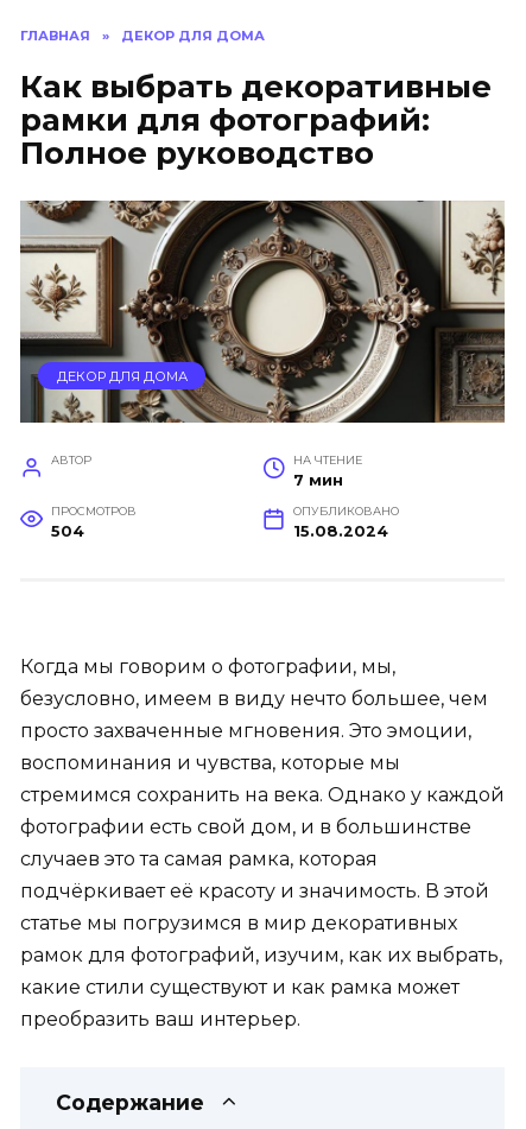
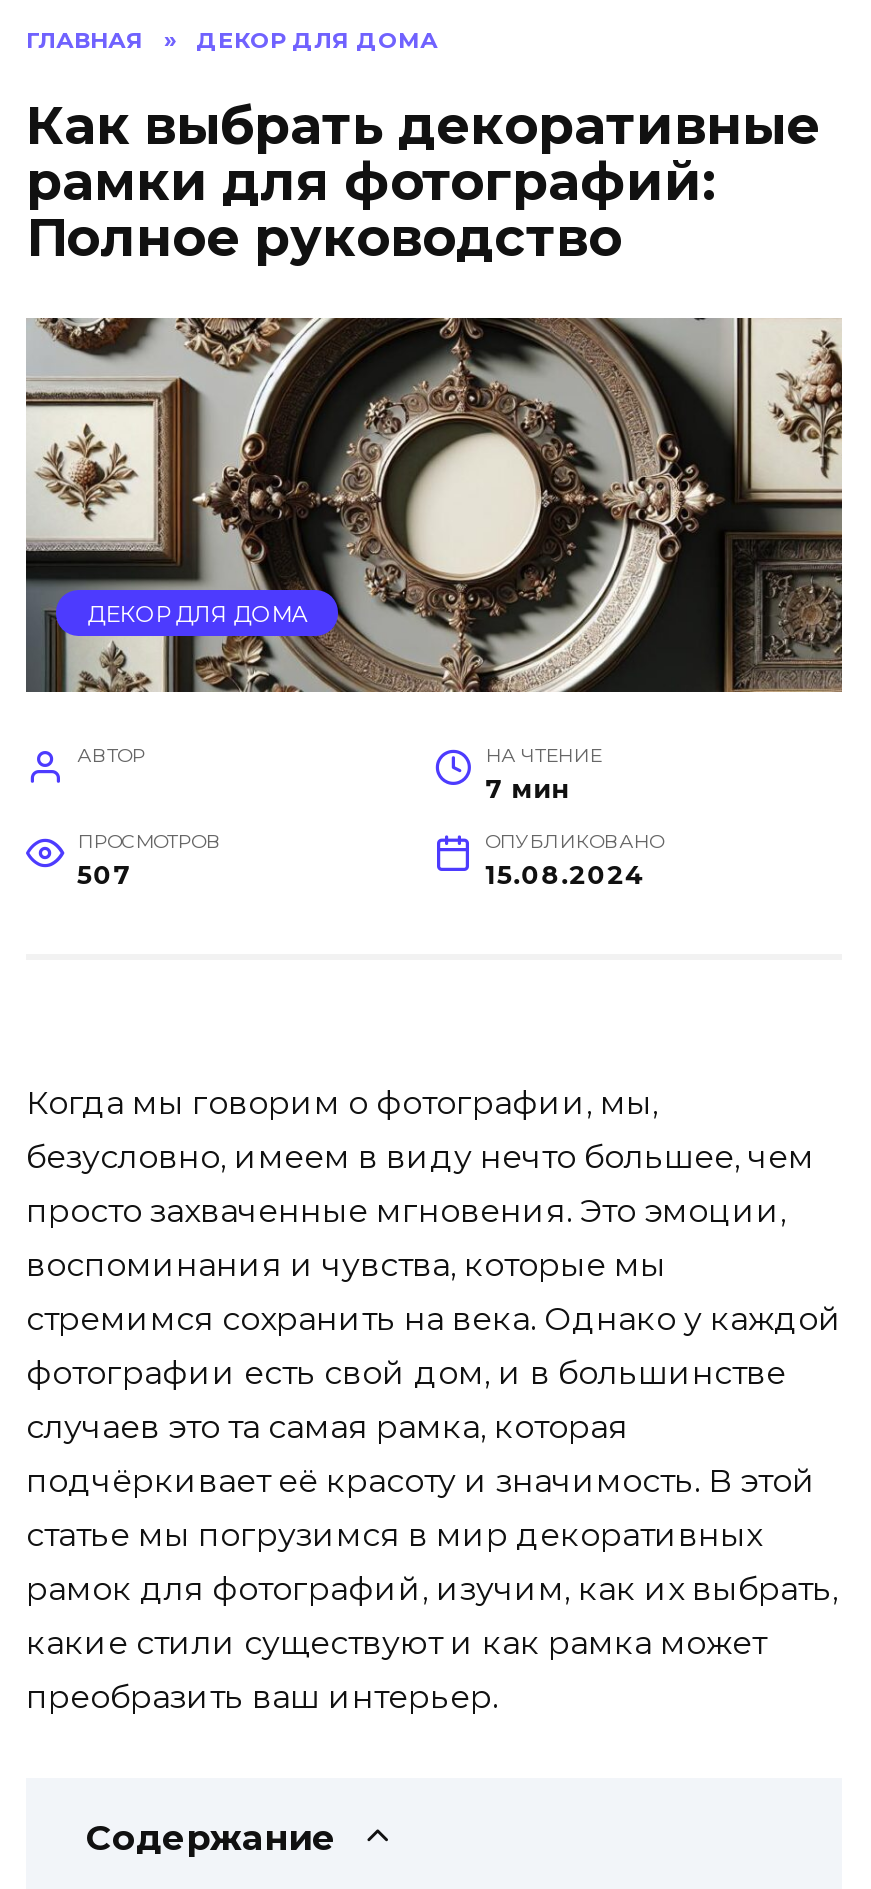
[51,523,84,541] 504 -> [77,861,131,891] 507

